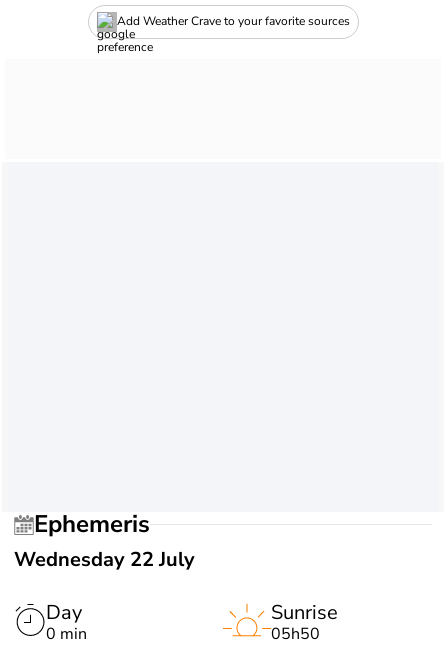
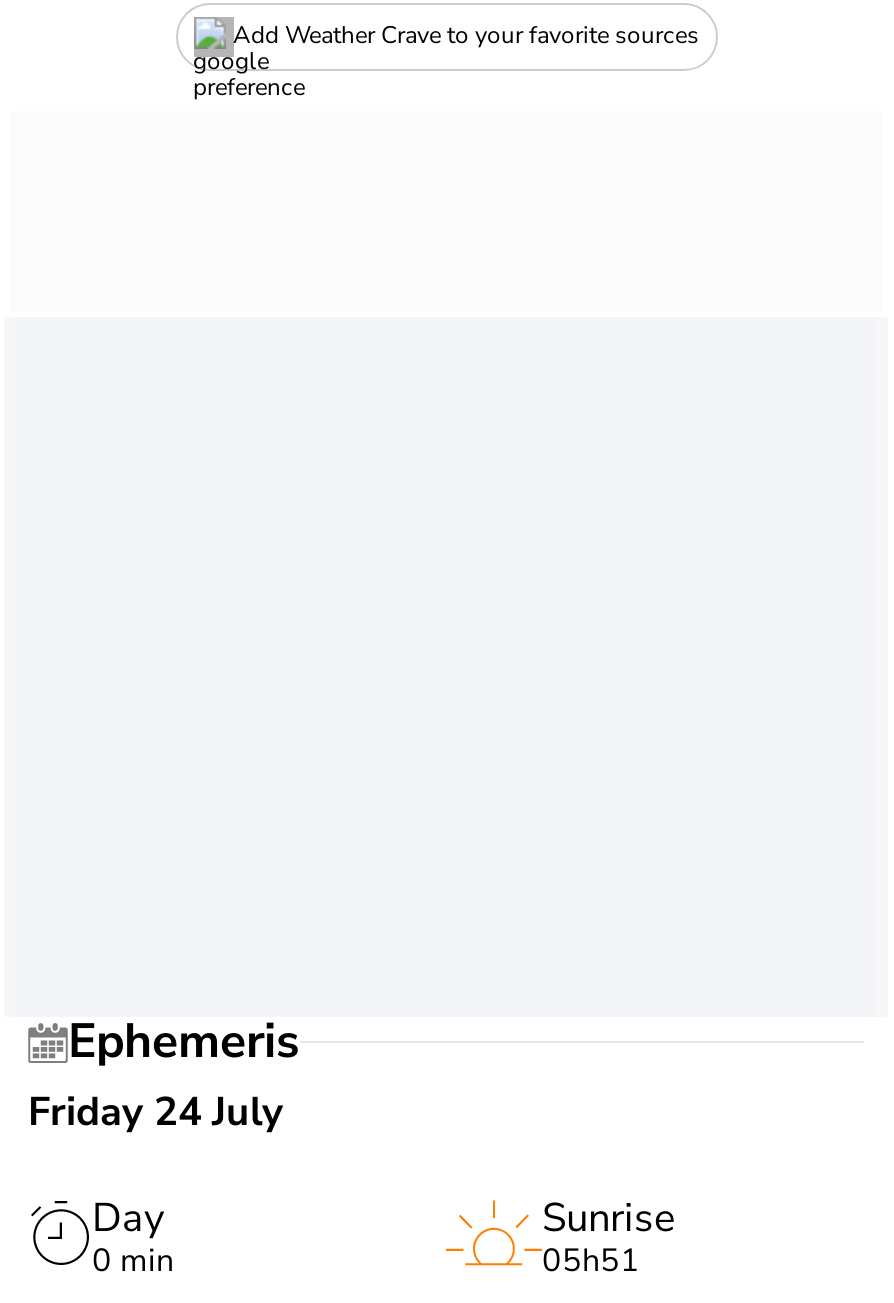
[14,546,195,573] Wednesday 22 July -> [28,1085,284,1139] Friday 24 July
[271,623,320,645] 05h50 -> [542,1239,640,1283] 05h51

